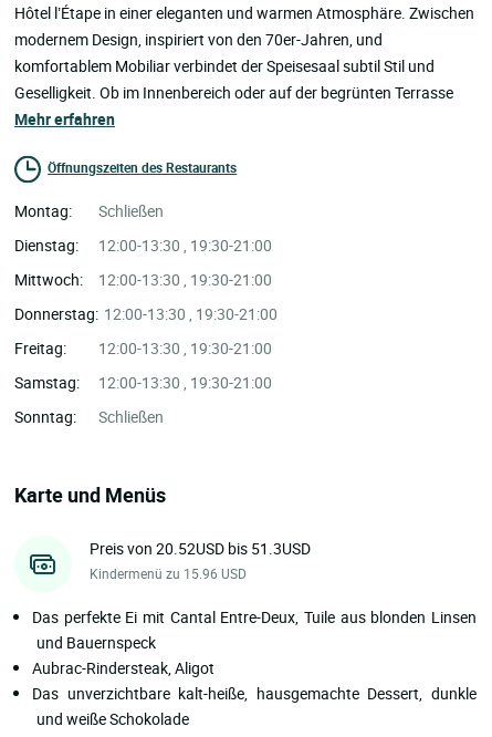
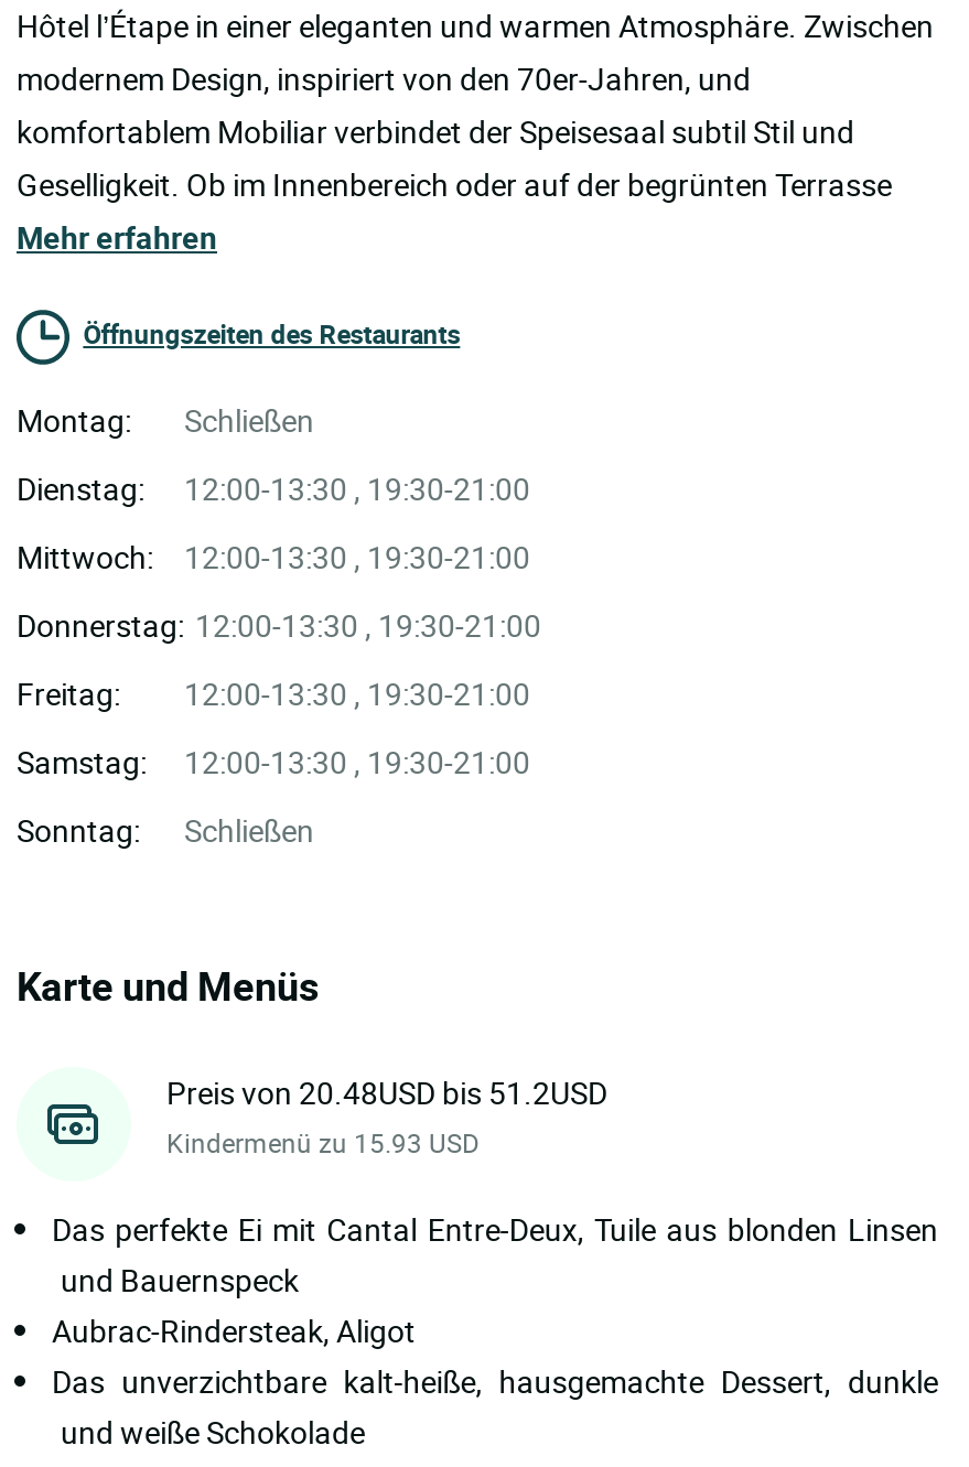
[90,538,311,559] Preis von 20.52USD bis 51.3USD -> [166,1071,607,1113] Preis von 20.48USD bis 51.2USD
[90,564,247,582] Kindermenü zu 15.96 USD -> [166,1124,480,1159] Kindermenü zu 15.93 USD

